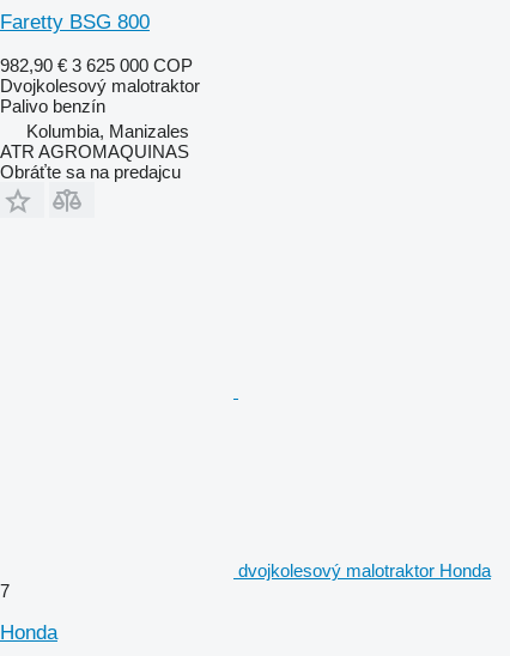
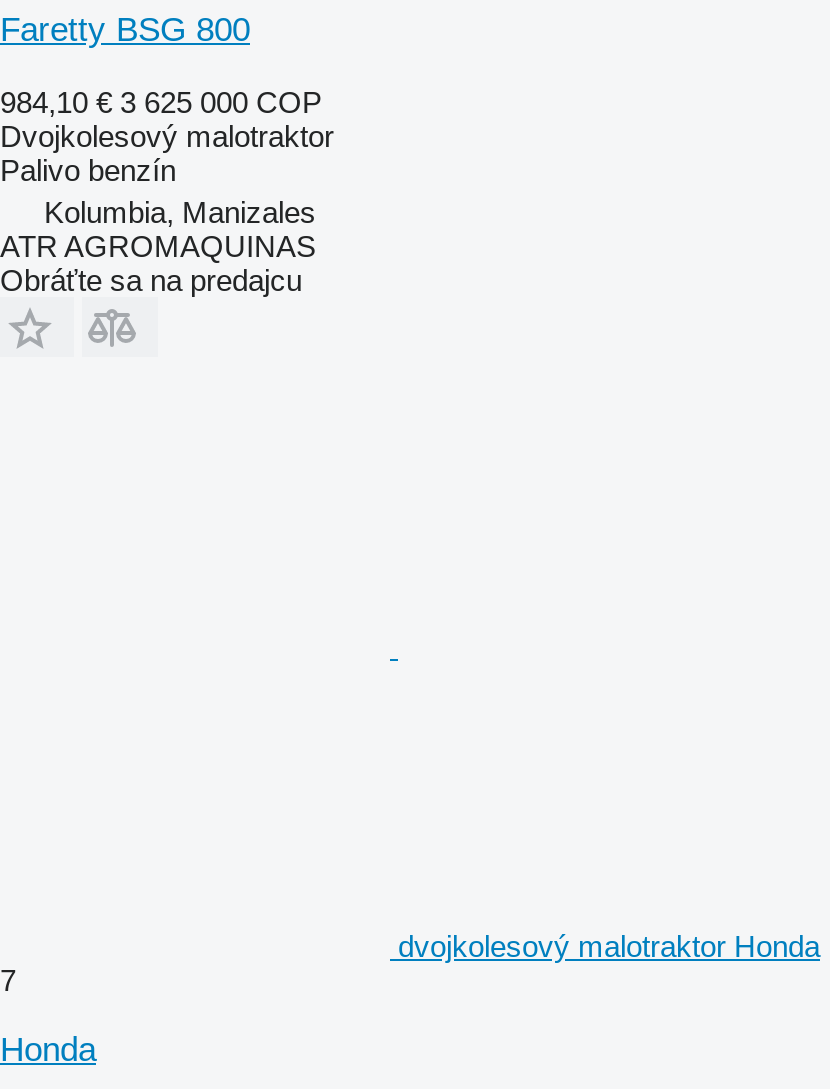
[0,55,193,75] 982,90 € 3 625 000 COP -> [0,85,322,119] 984,10 € 3 625 000 COP

